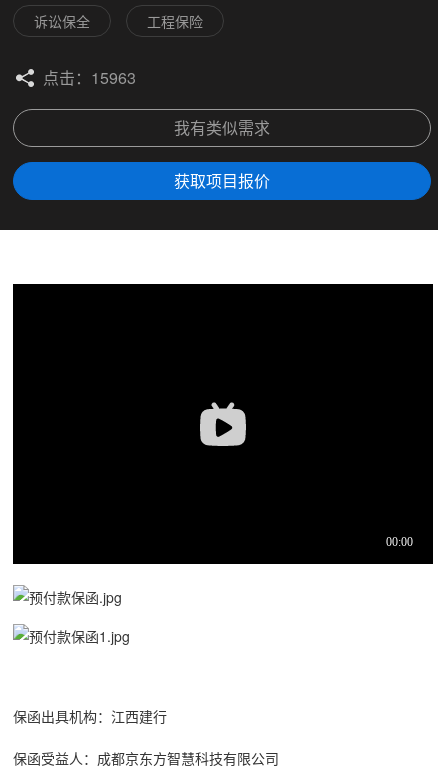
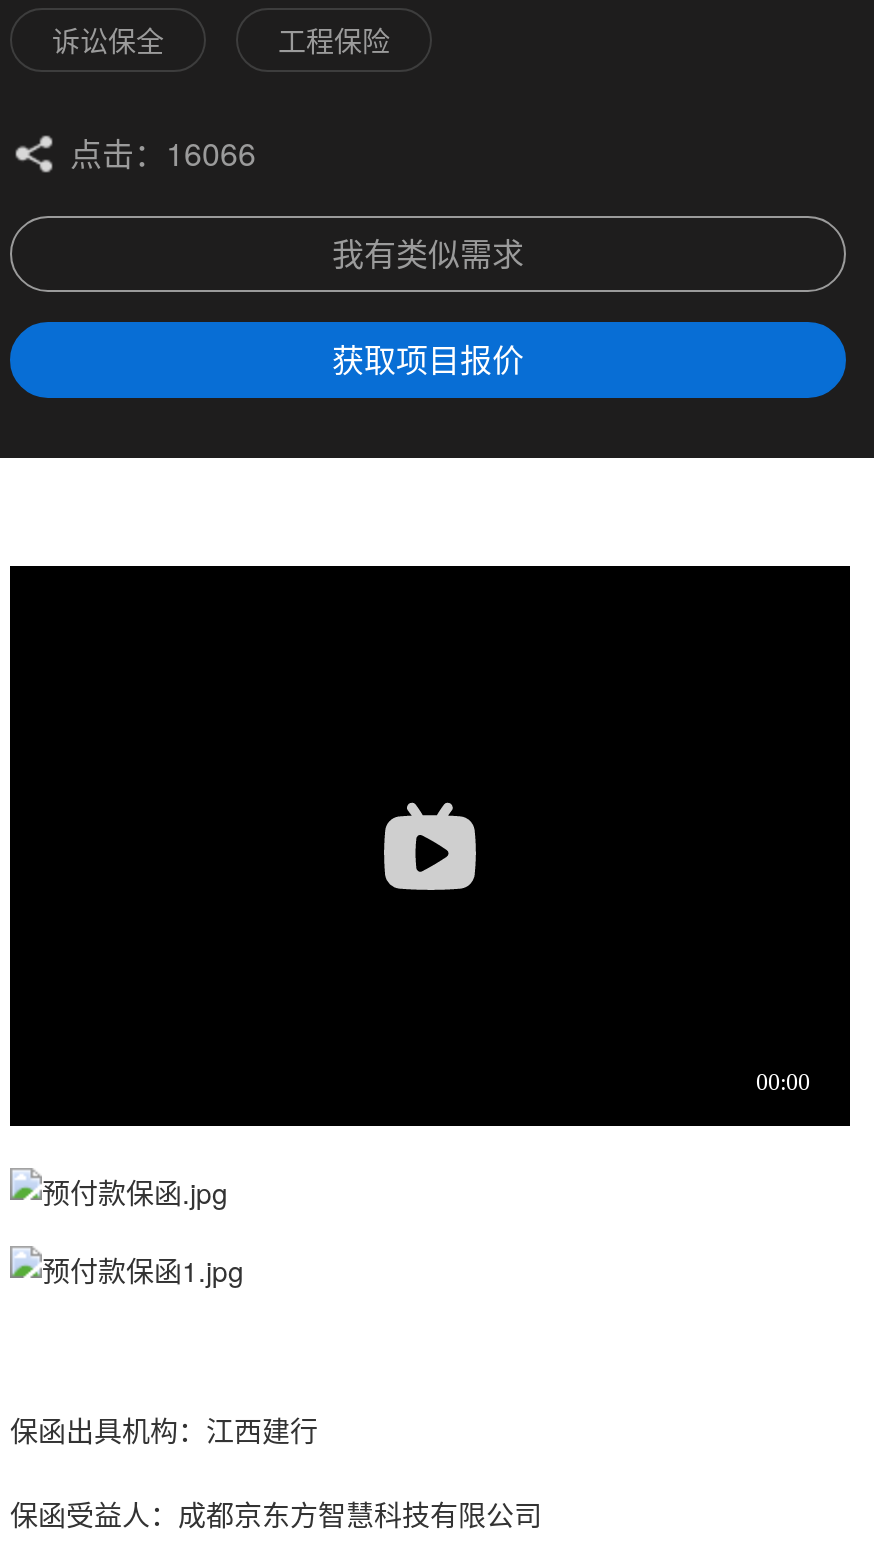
[43,66,136,89] 点击：15963 -> [70,130,256,176] 点击：16066

